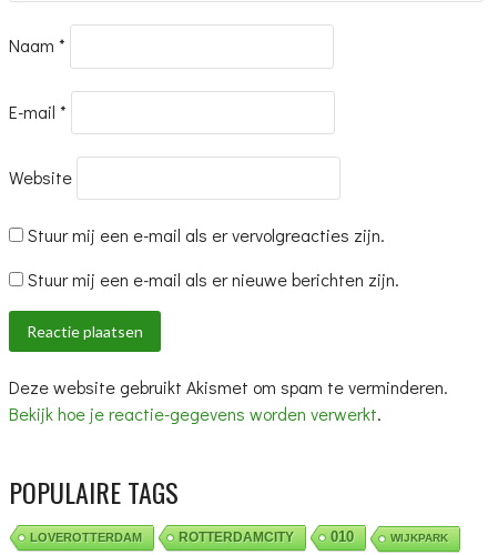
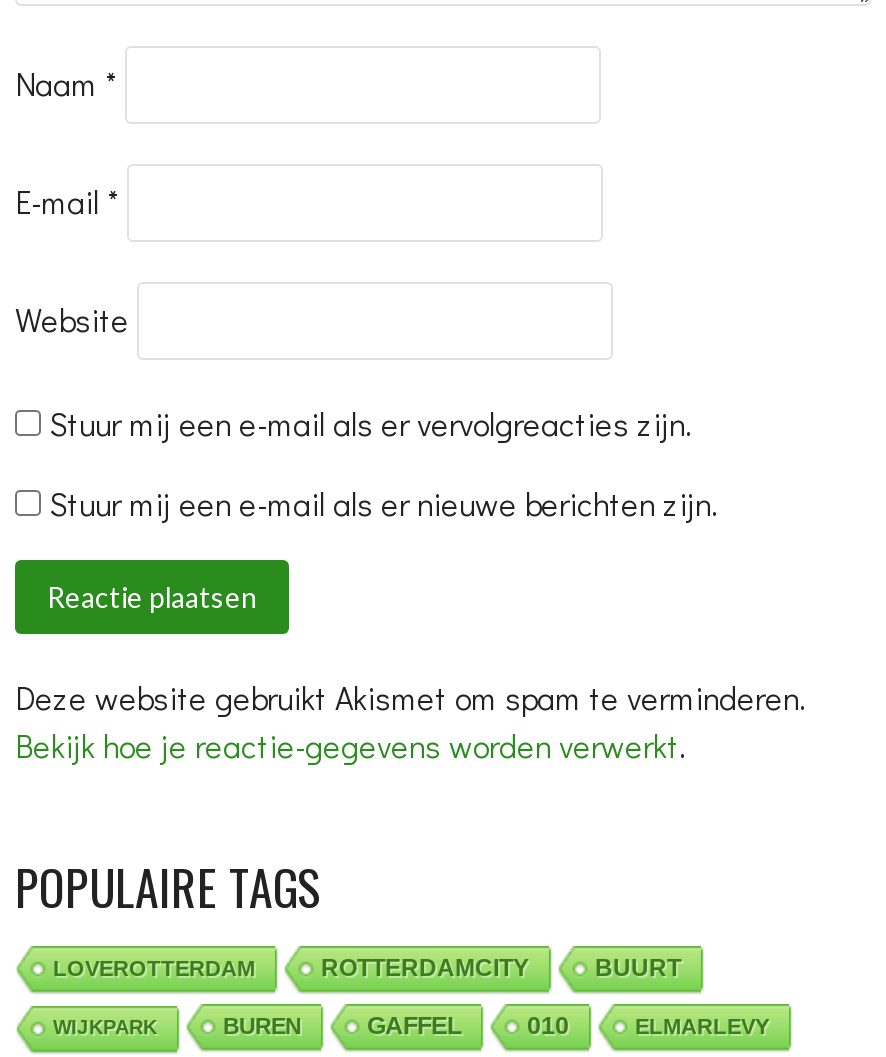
[390,531,448,544] WIJKPARK -> [635,1013,769,1037] ELMARLEVY
none -> [53,953,681,1039] BUURT | WIJKPARK | BUREN | GAFFEL

